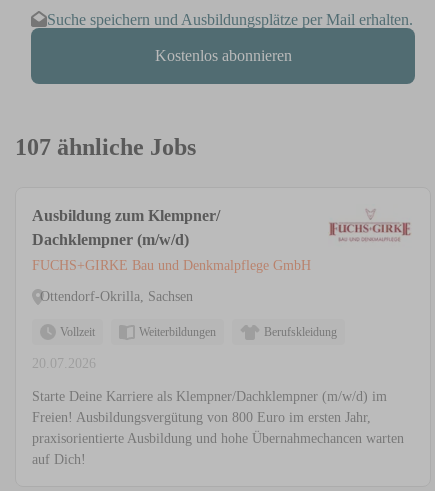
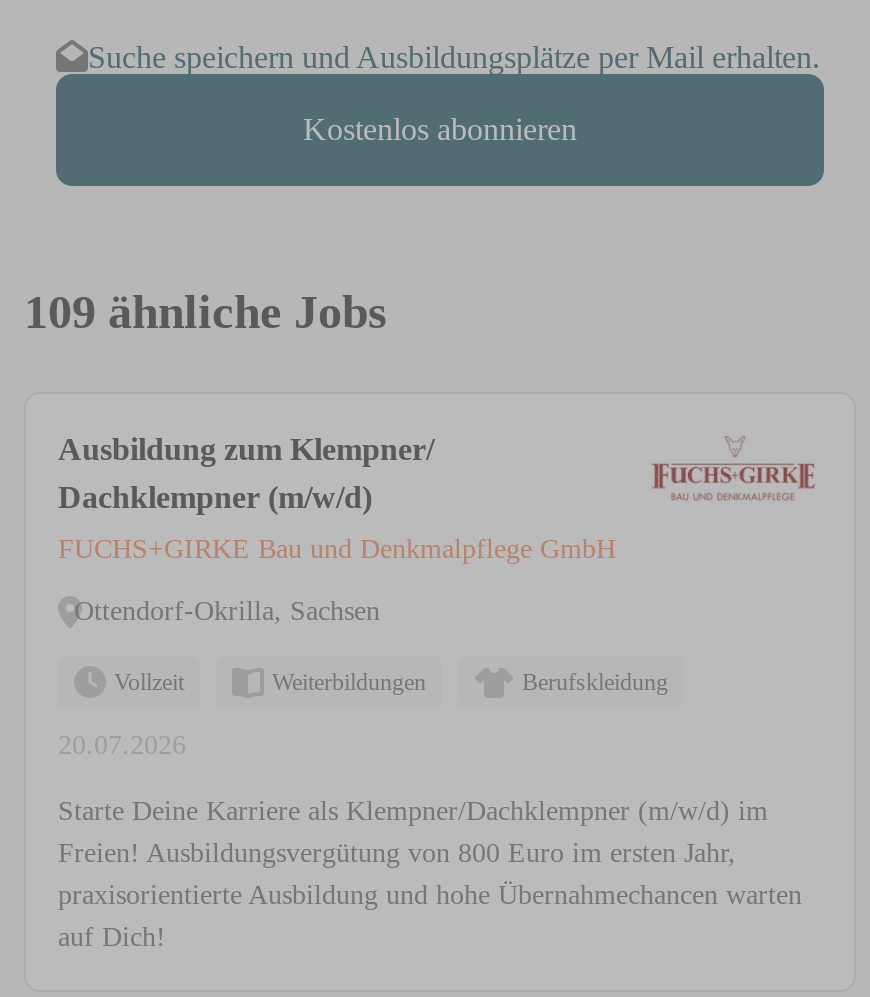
[15,134,196,160] 107 ähnliche Jobs -> [24,286,386,338] 109 ähnliche Jobs

